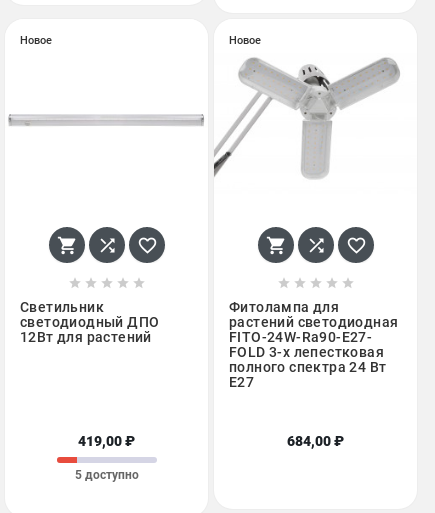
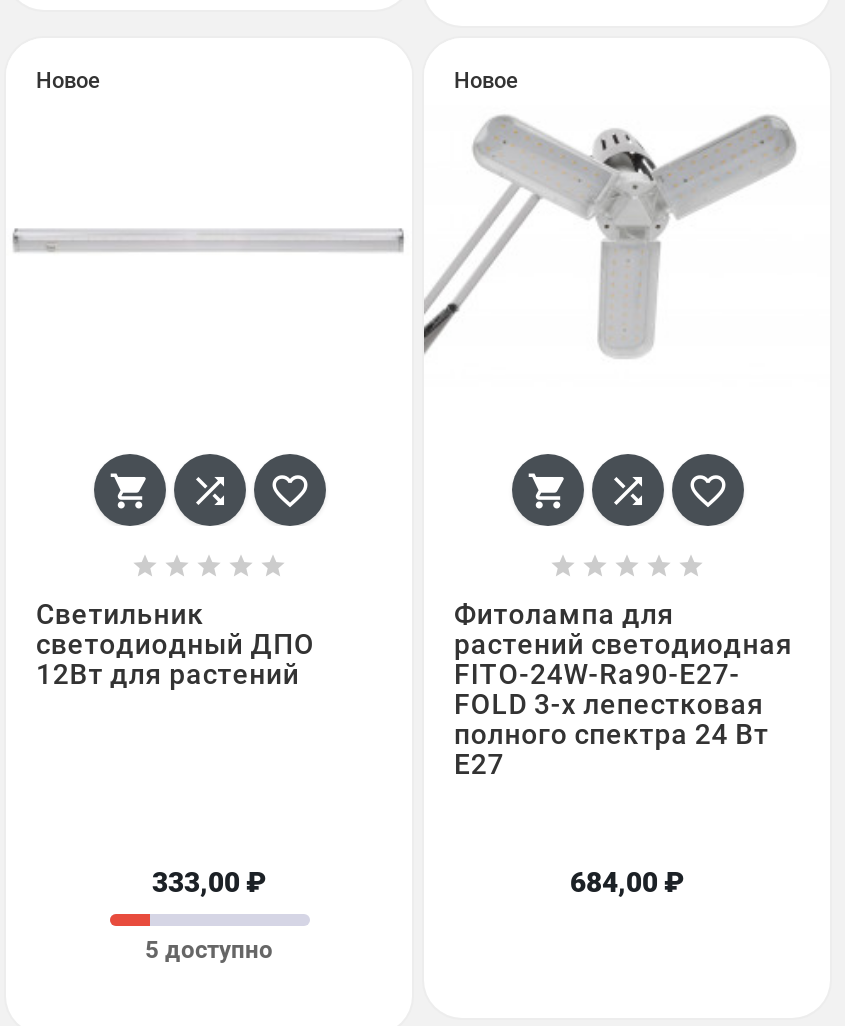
[78,433,135,449] 419,00 ₽ -> [152,867,266,899] 333,00 ₽

